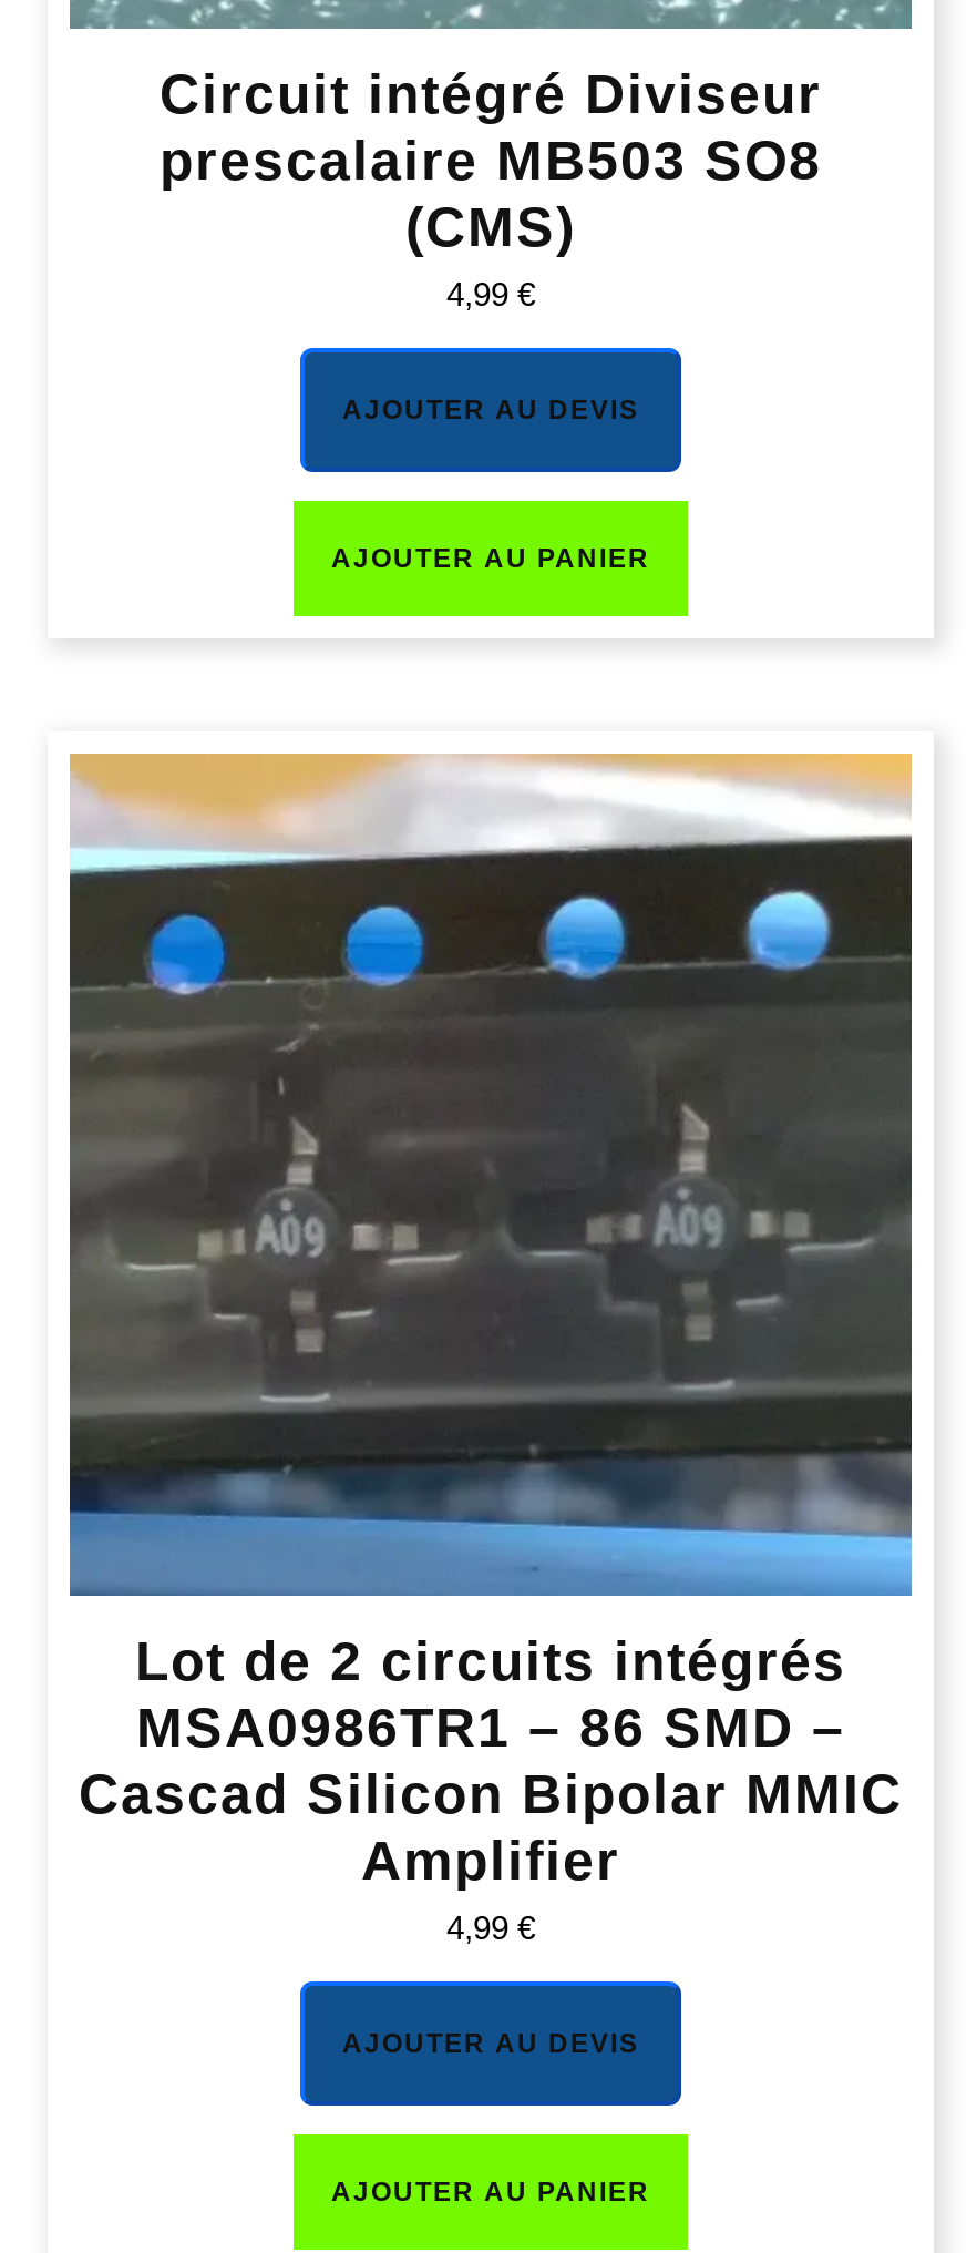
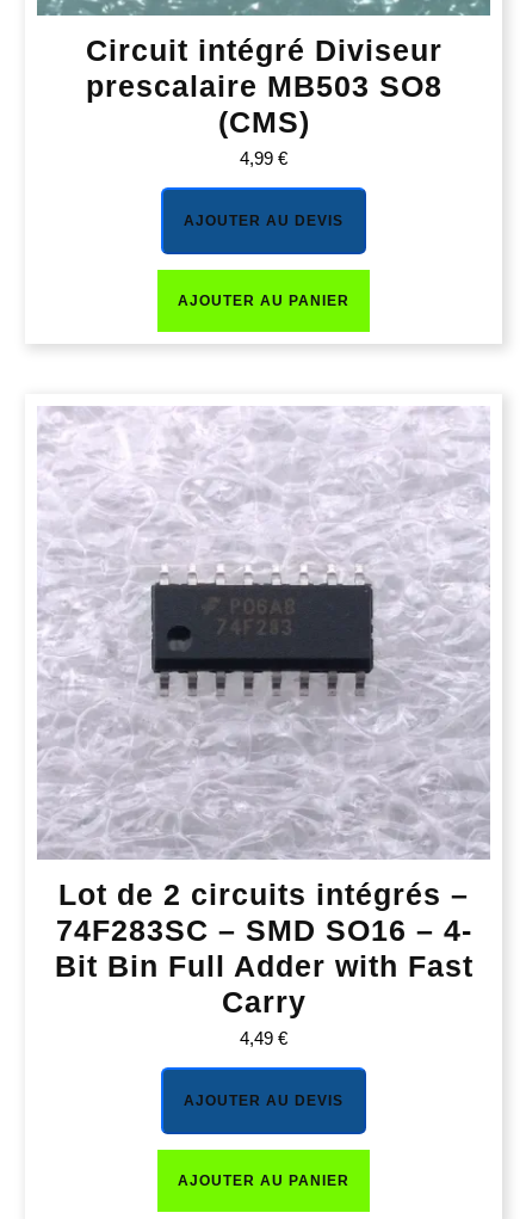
[68,751,914,1947] [image] | Lot de 2 circuits intégrés | MSA0986TR1 – 86 SMD – | Cascad Silicon Bipolar MMIC | Amplifier | 4,99 € -> [37,406,490,1049] [image] | Lot de 2 circuits intégrés – | 74F283SC – SMD SO16 – 4- | Bit Bin Full Adder with Fast | Carry | 4,49 €

